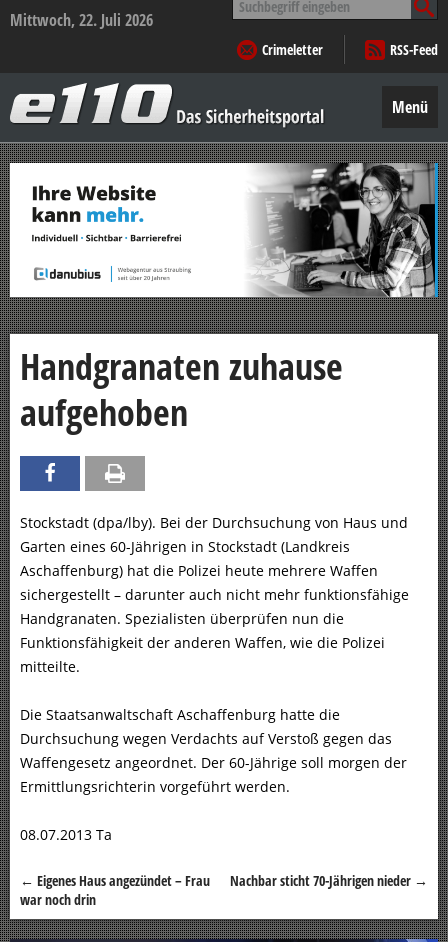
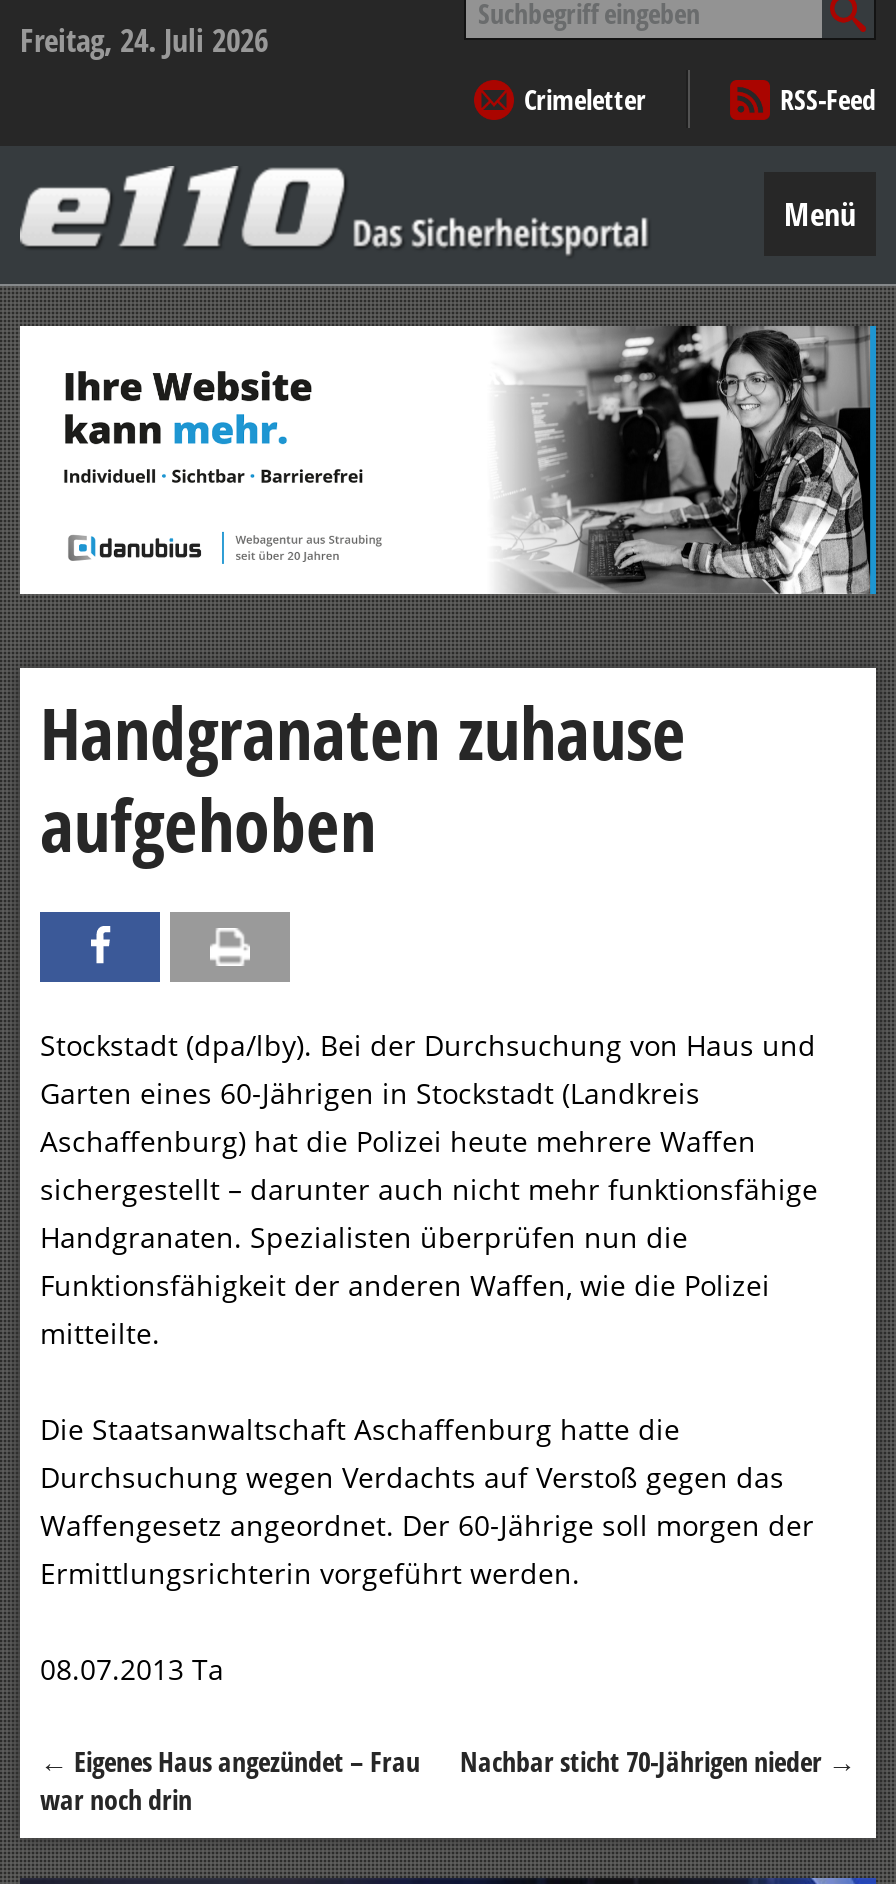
[10,9,153,31] Mittwoch, 22. Juli 2026 -> [20,18,268,62] Freitag, 24. Juli 2026

